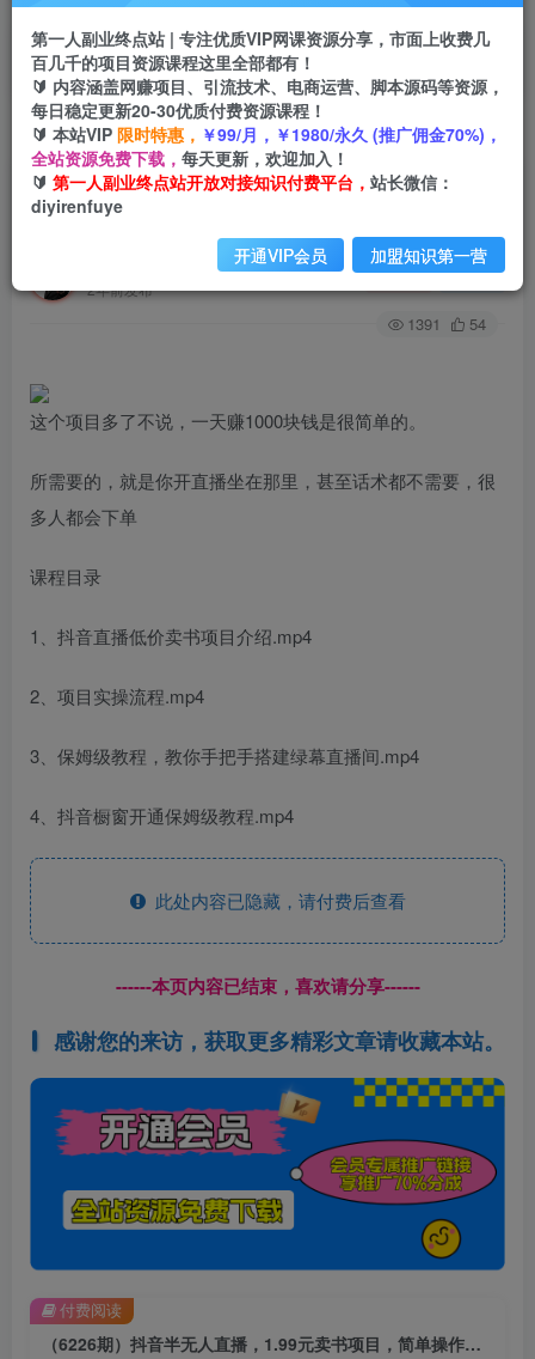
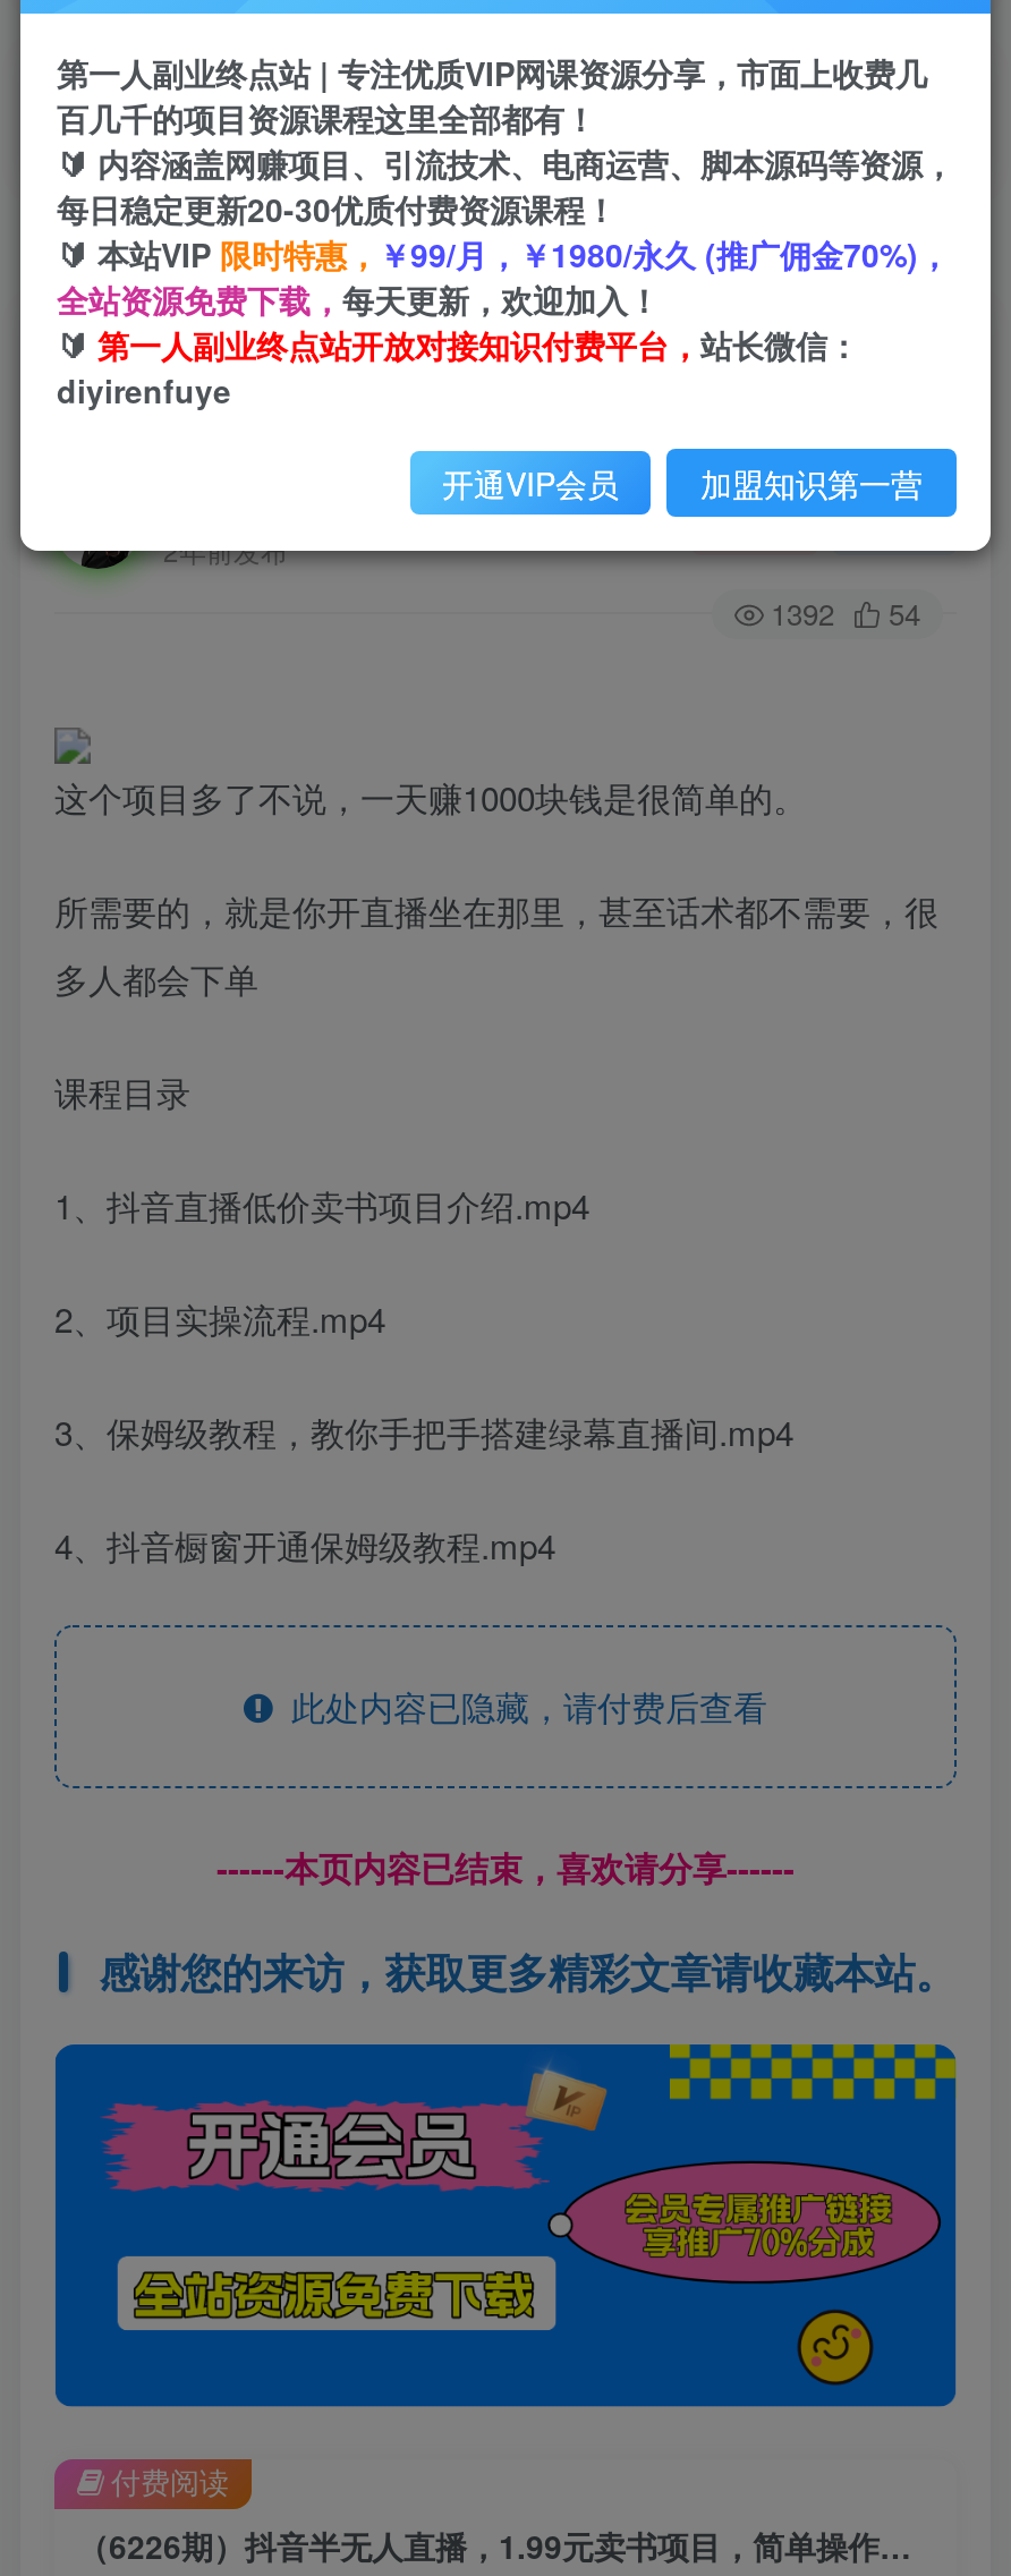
[407,312,486,335] 1391 54 -> [771,592,920,635] 1392 54

